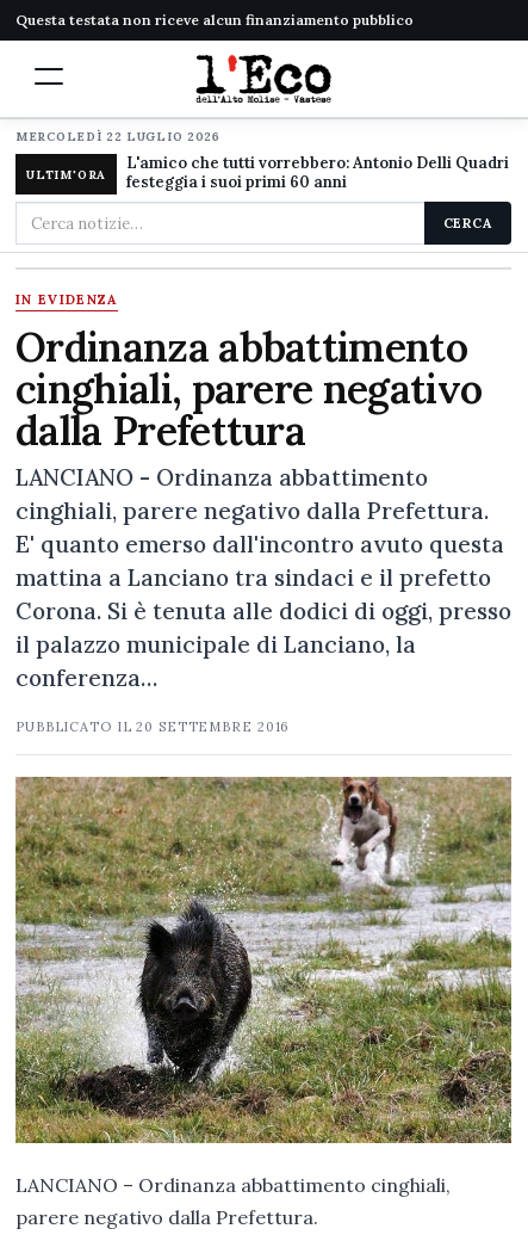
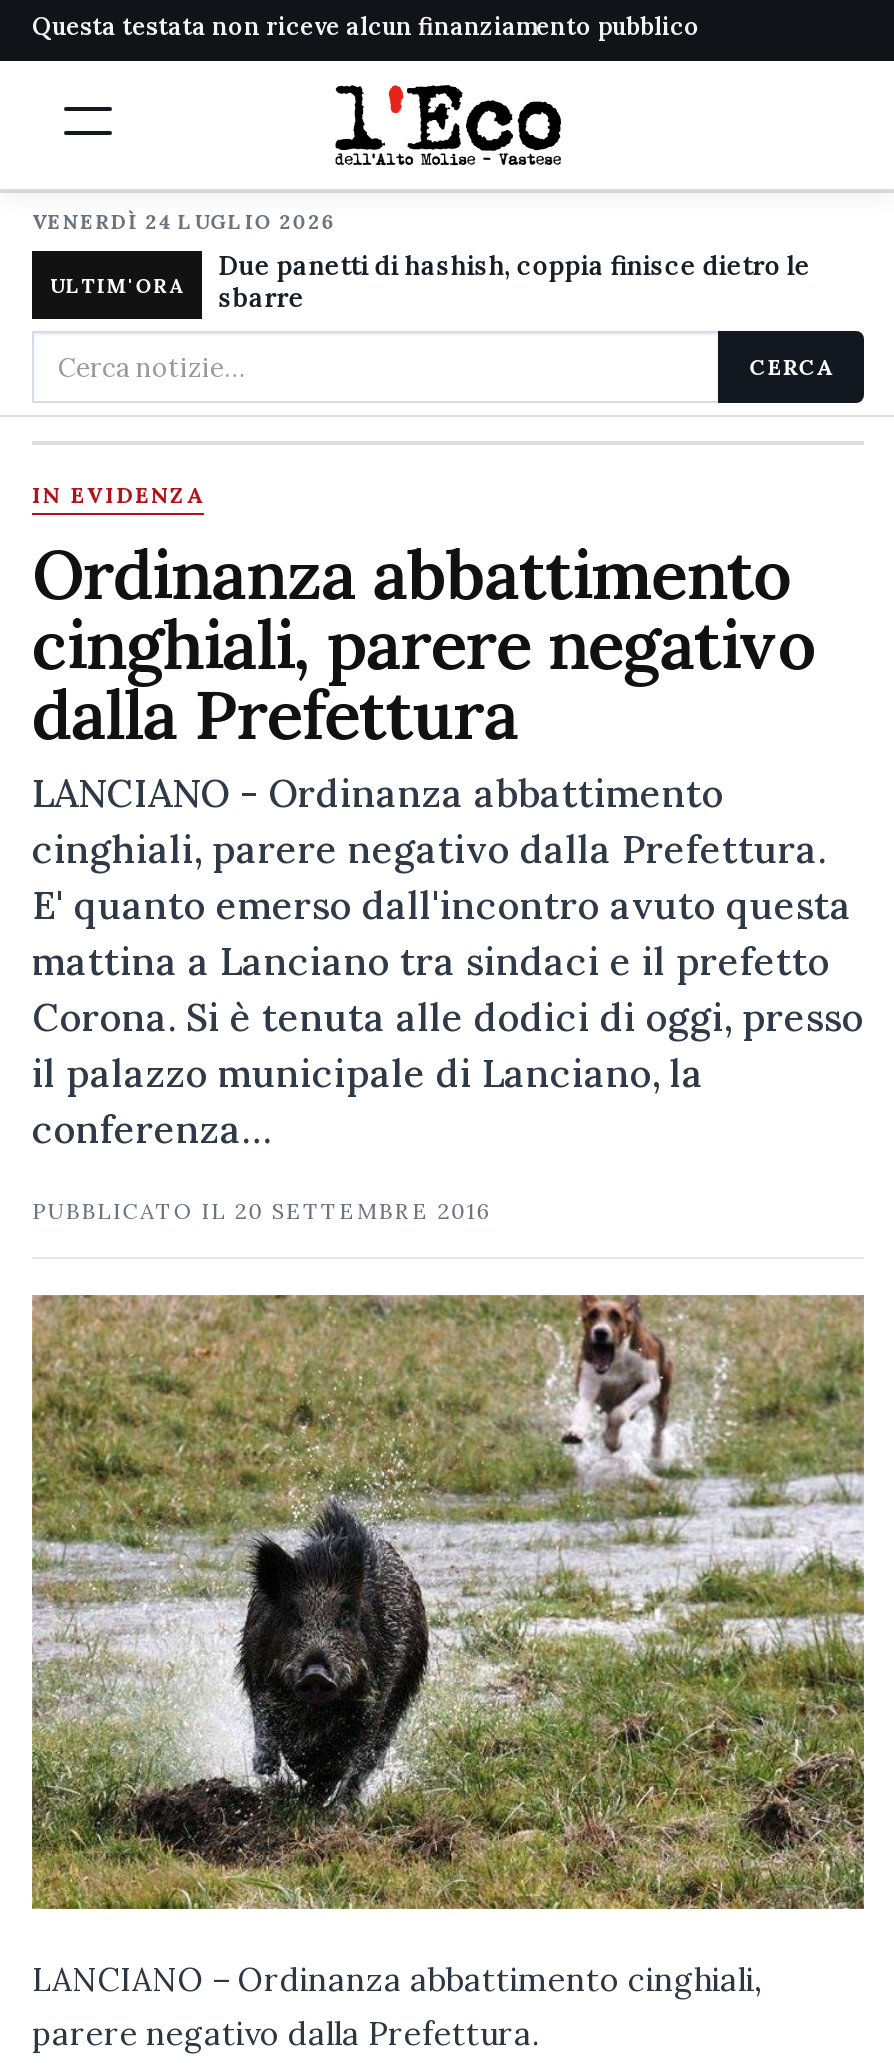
[15,129,220,144] MERCOLEDÌ 22 LUGLIO 2026 -> [32,209,335,235] VENERDÌ 24 LUGLIO 2026
[127,153,509,192] L'amico che tutti vorrebbero: Antonio Delli Quadri | festeggia i suoi primi 60 anni -> [218,249,810,315] Due panetti di hashish, coppia finisce dietro le | sbarre

